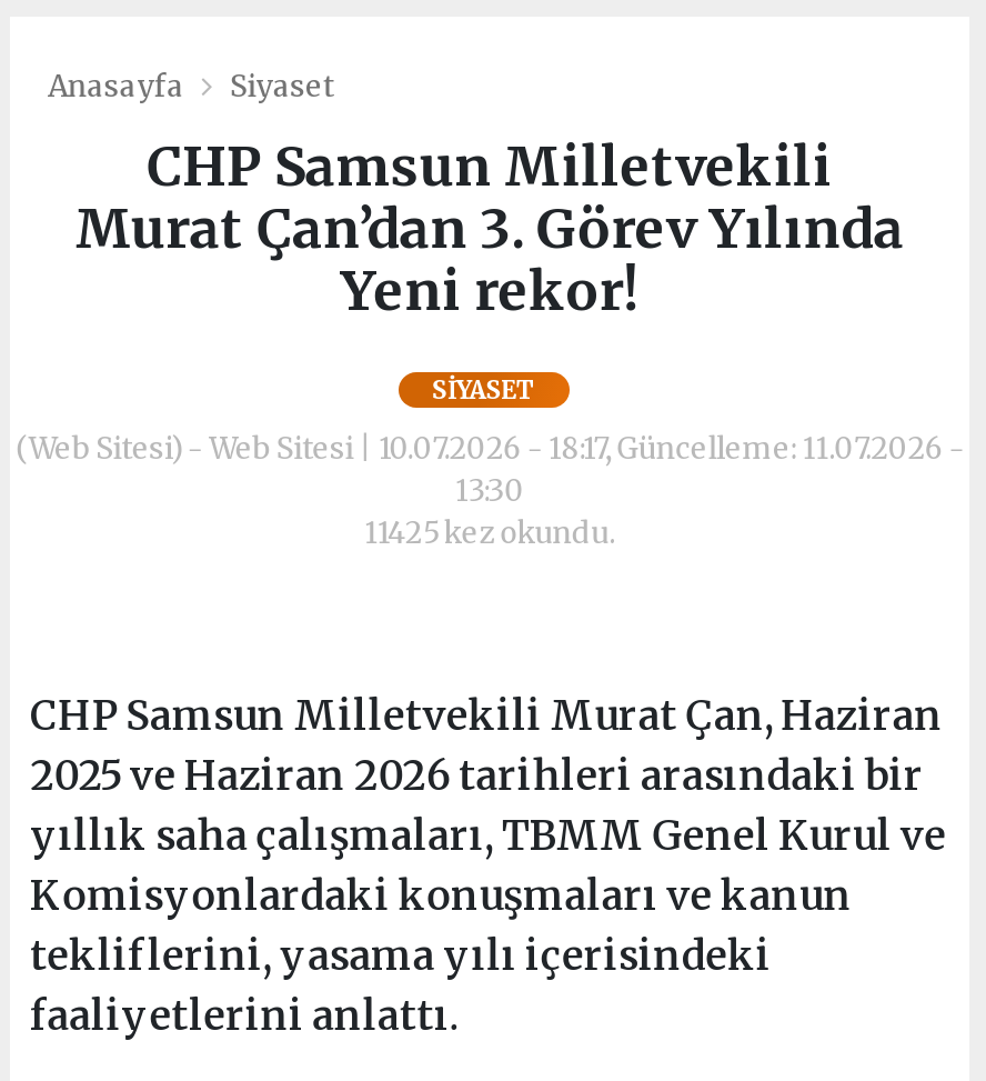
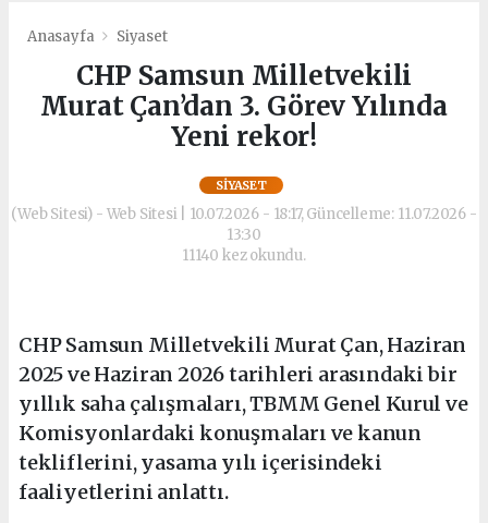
[364,513,615,551] 11425 kez okundu. -> [182,246,306,264] 11140 kez okundu.

